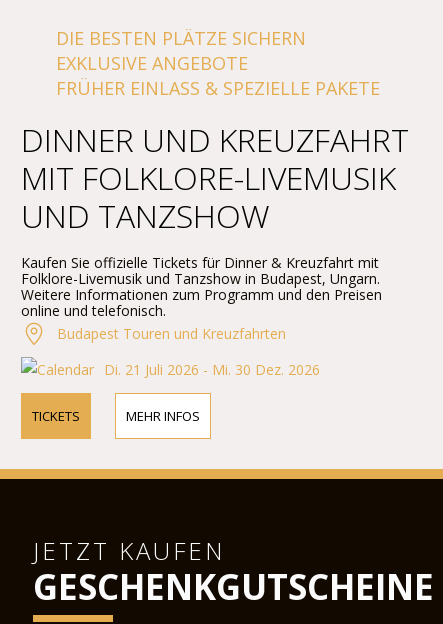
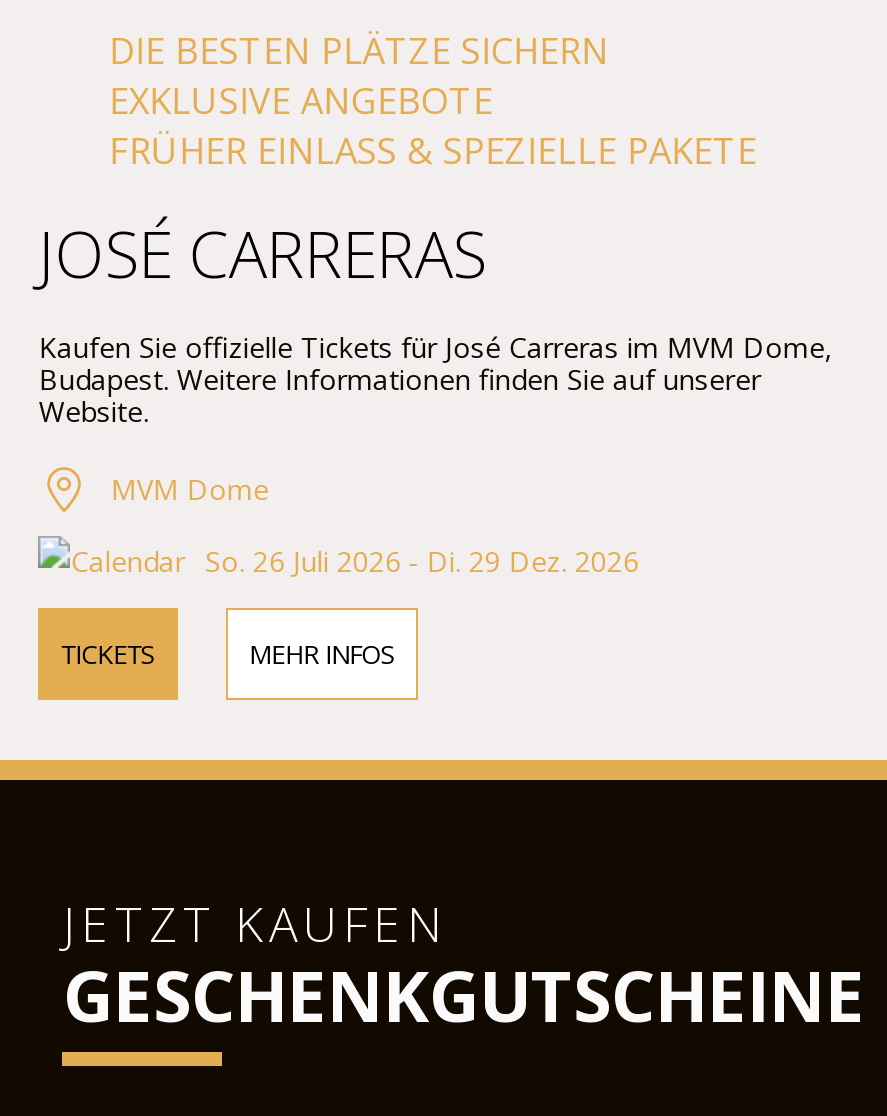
[21,118,409,379] DINNER UND KREUZFAHRT | MIT FOLKLORE-LIVEMUSIK | UND TANZSHOW | Kaufen Sie offizielle Tickets für Dinner & Kreuzfahrt mit | Folklore-Livemusik und Tanzshow in Budapest, Ungarn. | Weitere Informationen zum Programm und den Preisen | online und telefonisch. | Budapest Touren und Kreuzfahrten | Di. 21 Juli 2026 - Mi. 30 Dez. 2026 -> [39,210,833,580] JOSÉ CARRERAS | Kaufen Sie offizielle Tickets für José Carreras im MVM Dome, | Budapest. Weitere Informationen finden Sie auf unserer | Website. | MVM Dome | So. 26 Juli 2026 - Di. 29 Dez. 2026

